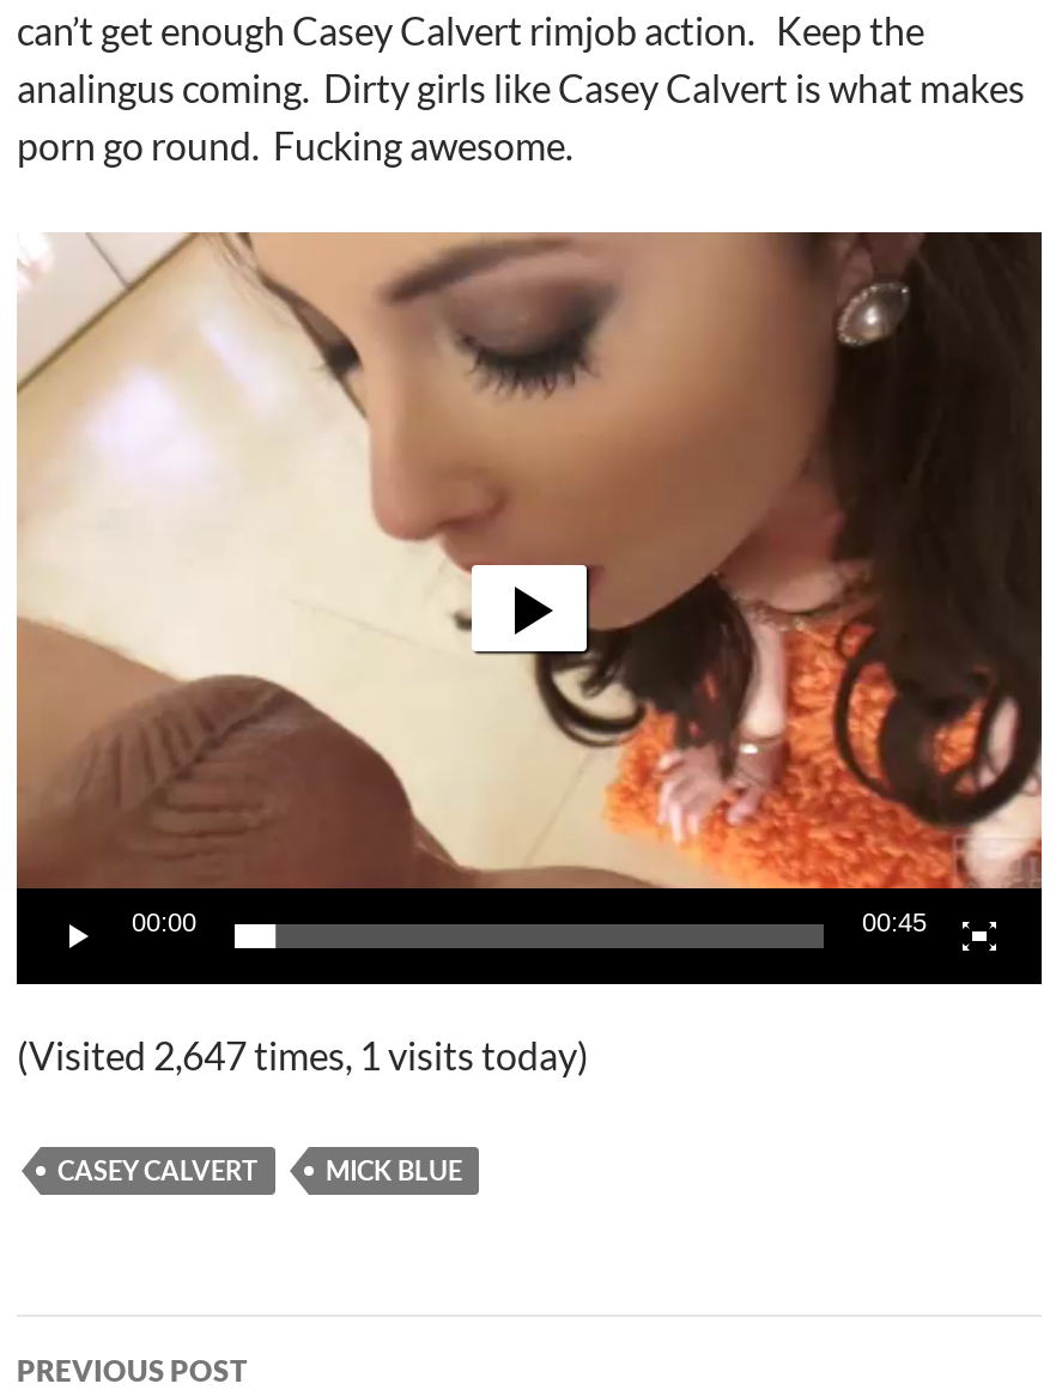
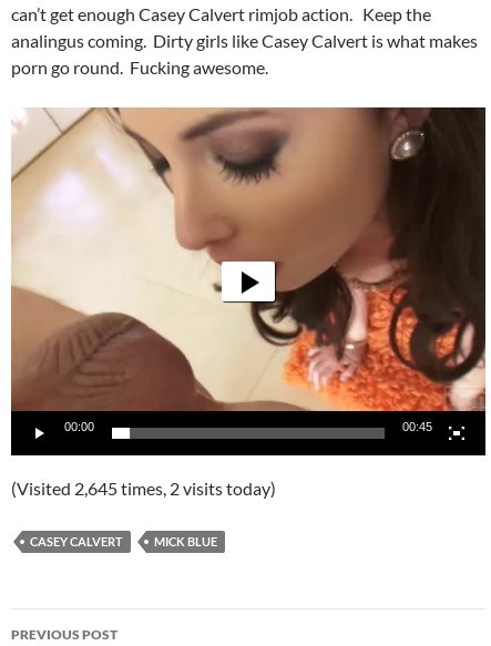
[17,1033,589,1078] (Visited 2,647 times, 1 visits today) -> [11,478,276,499] (Visited 2,645 times, 2 visits today)

